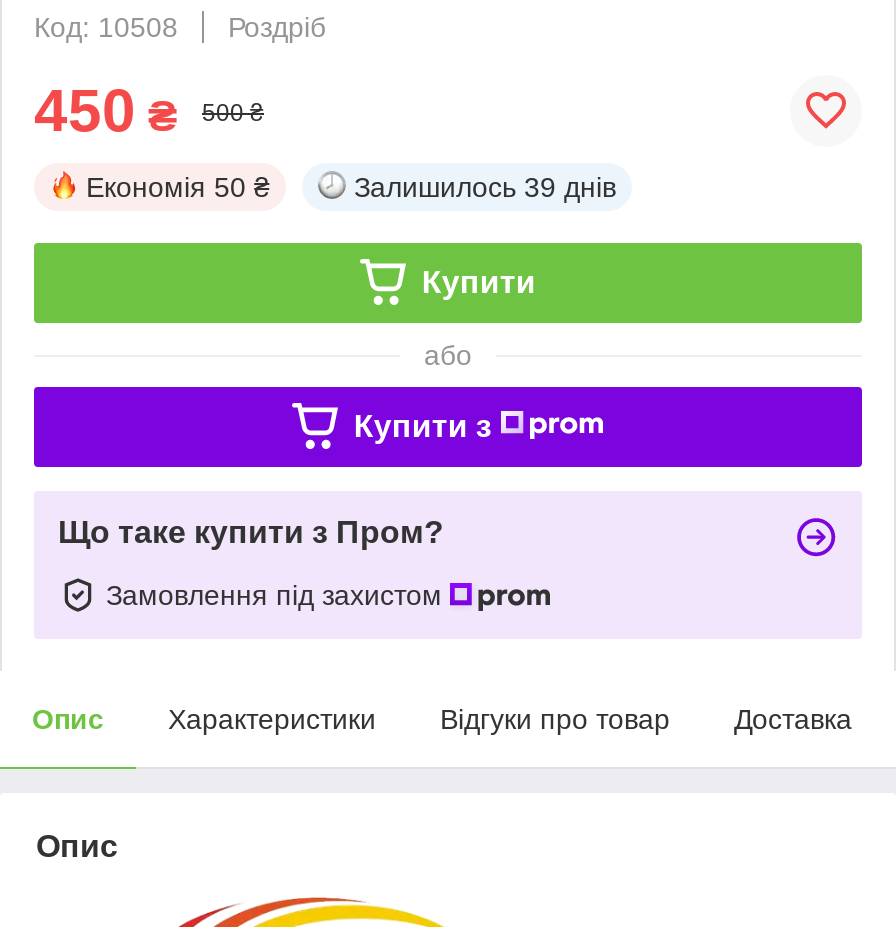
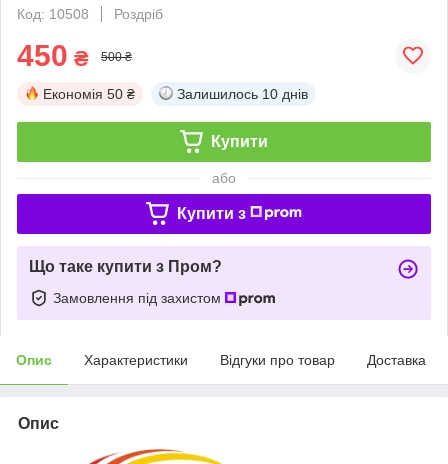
[354,171,616,203] Залишилось 39 днів -> [177,86,308,102] Залишилось 10 днів

